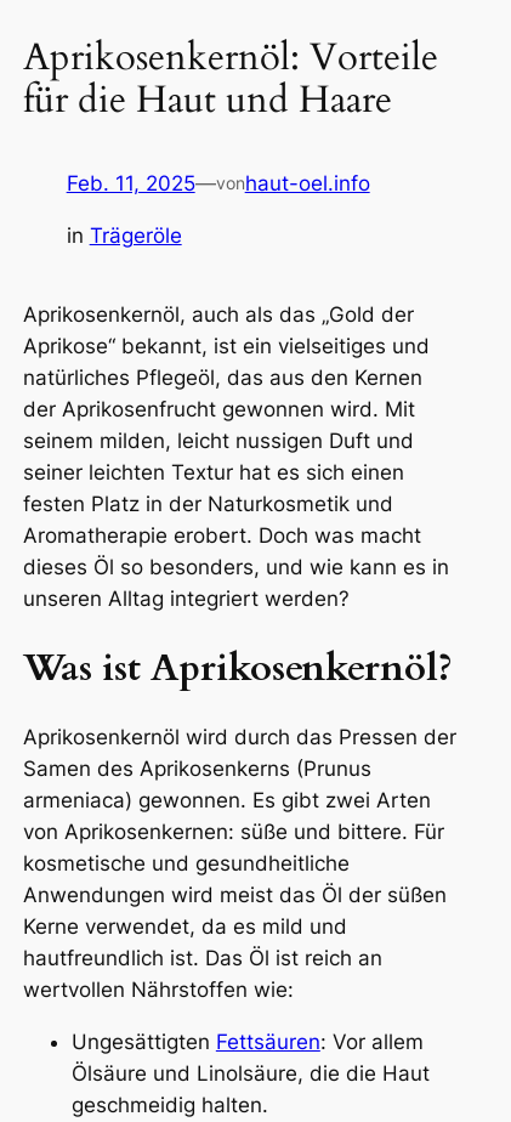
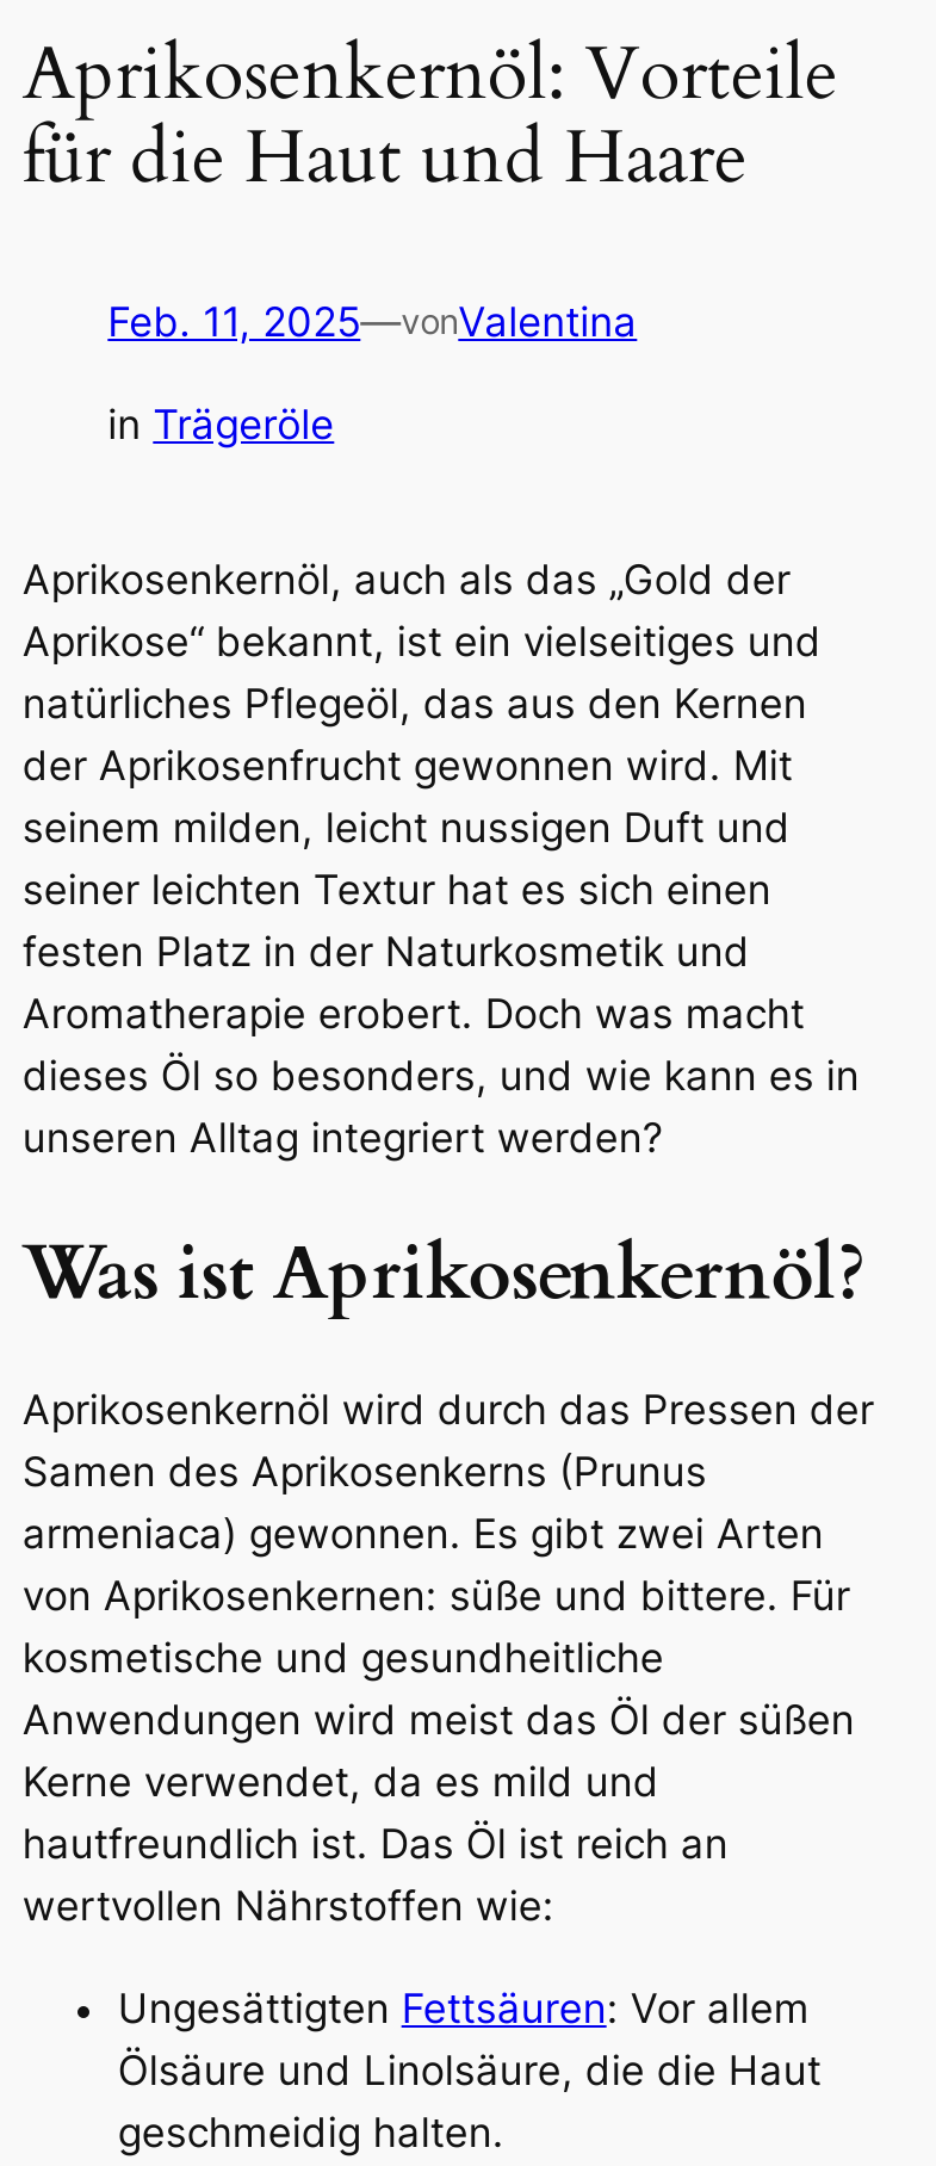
[66,171,370,195] Feb. 11, 2025—vonhaut-oel.info -> [108,298,637,346] Feb. 11, 2025—vonValentina

